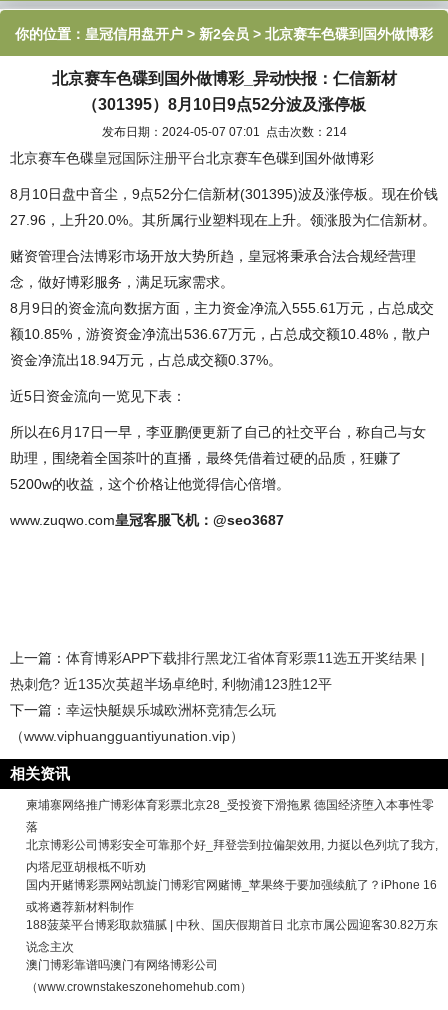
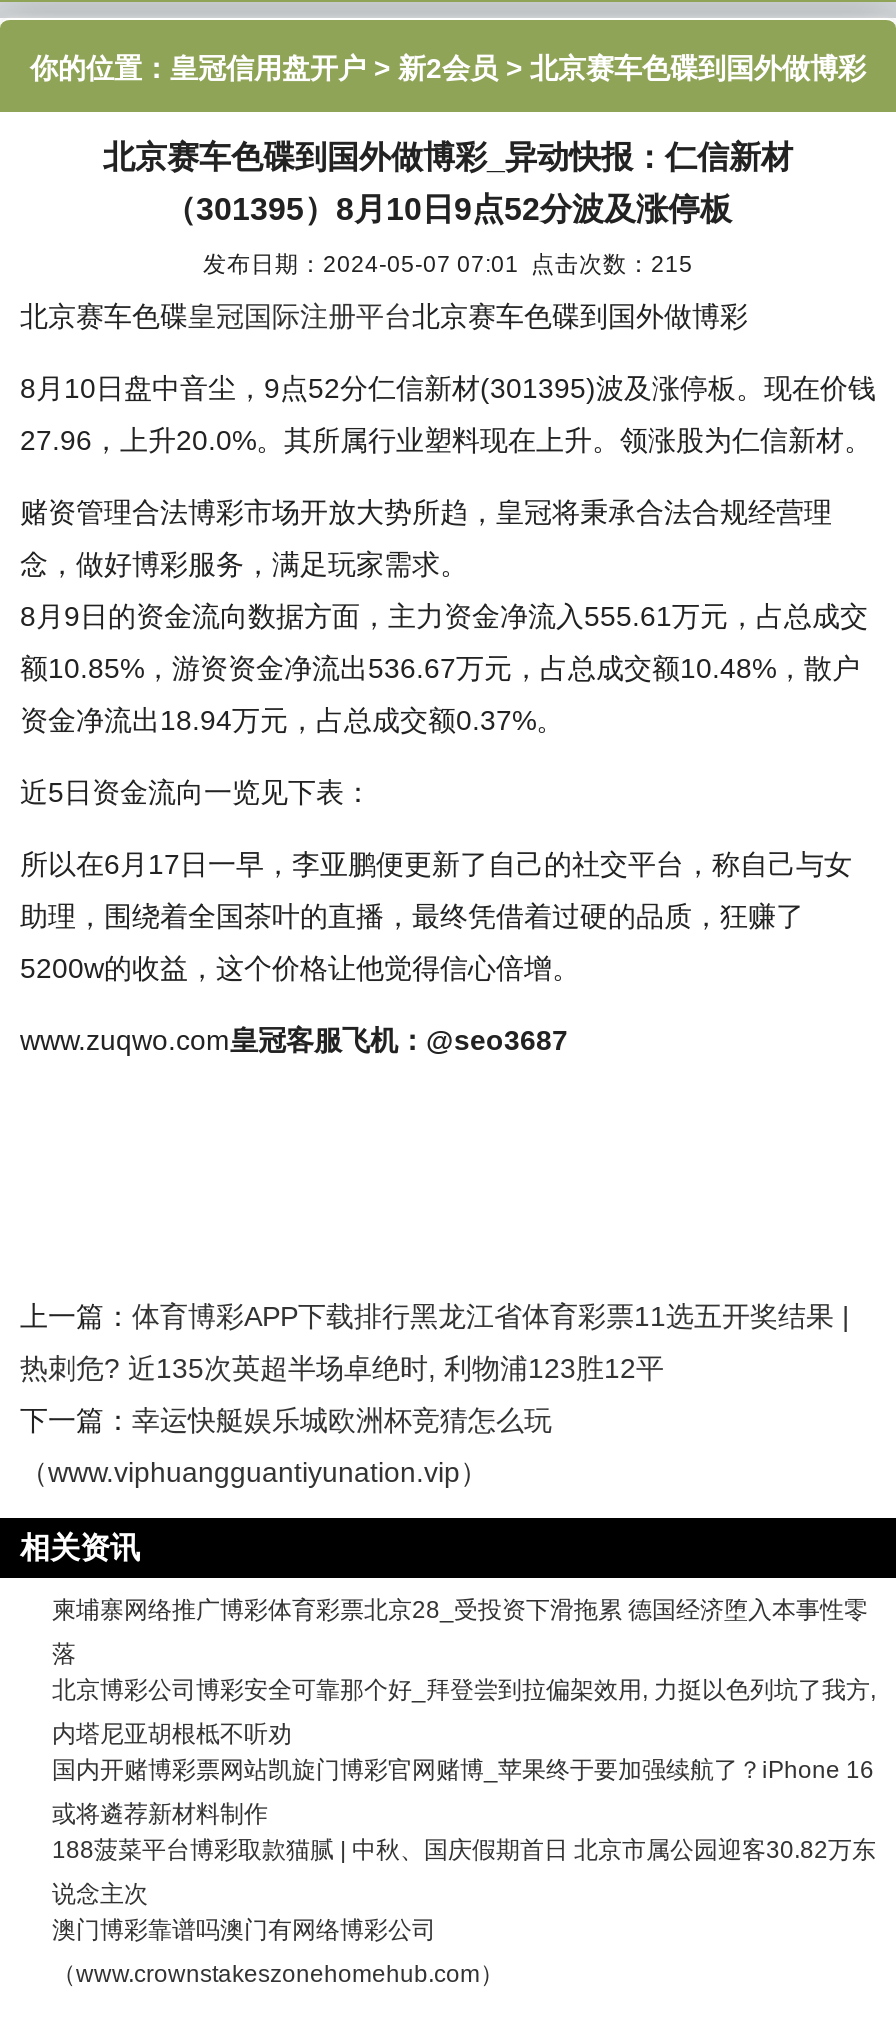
[101,125,346,138] 发布日期：2024-05-07 07:01 点击次数：214 -> [203,250,693,276] 发布日期：2024-05-07 07:01 点击次数：215

